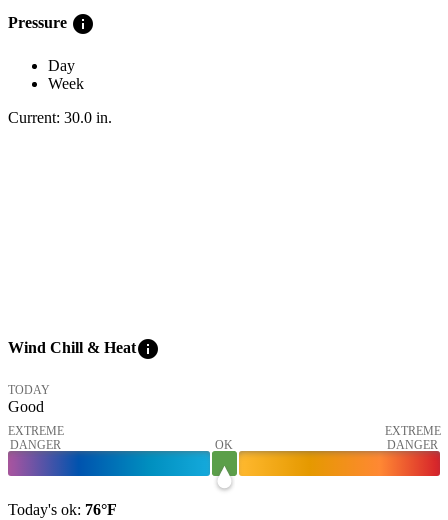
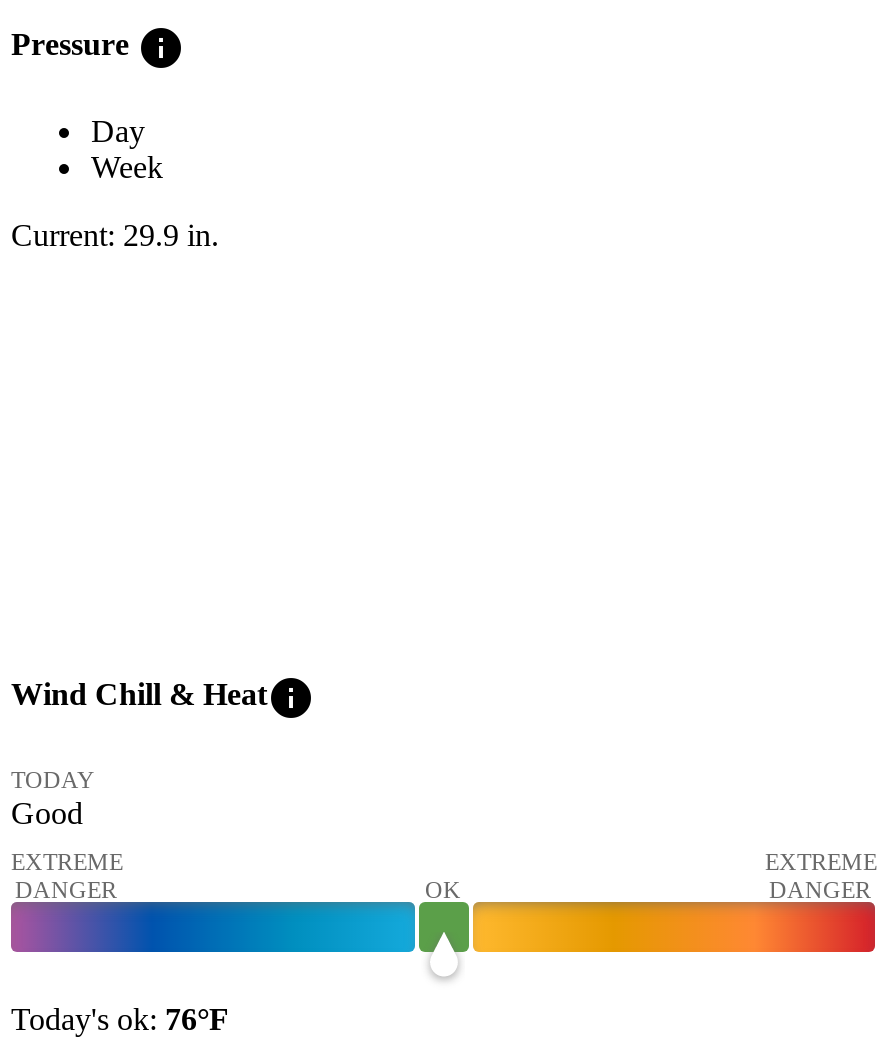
[8,109,112,126] Current: 30.0 in. -> [11,218,219,252] Current: 29.9 in.

